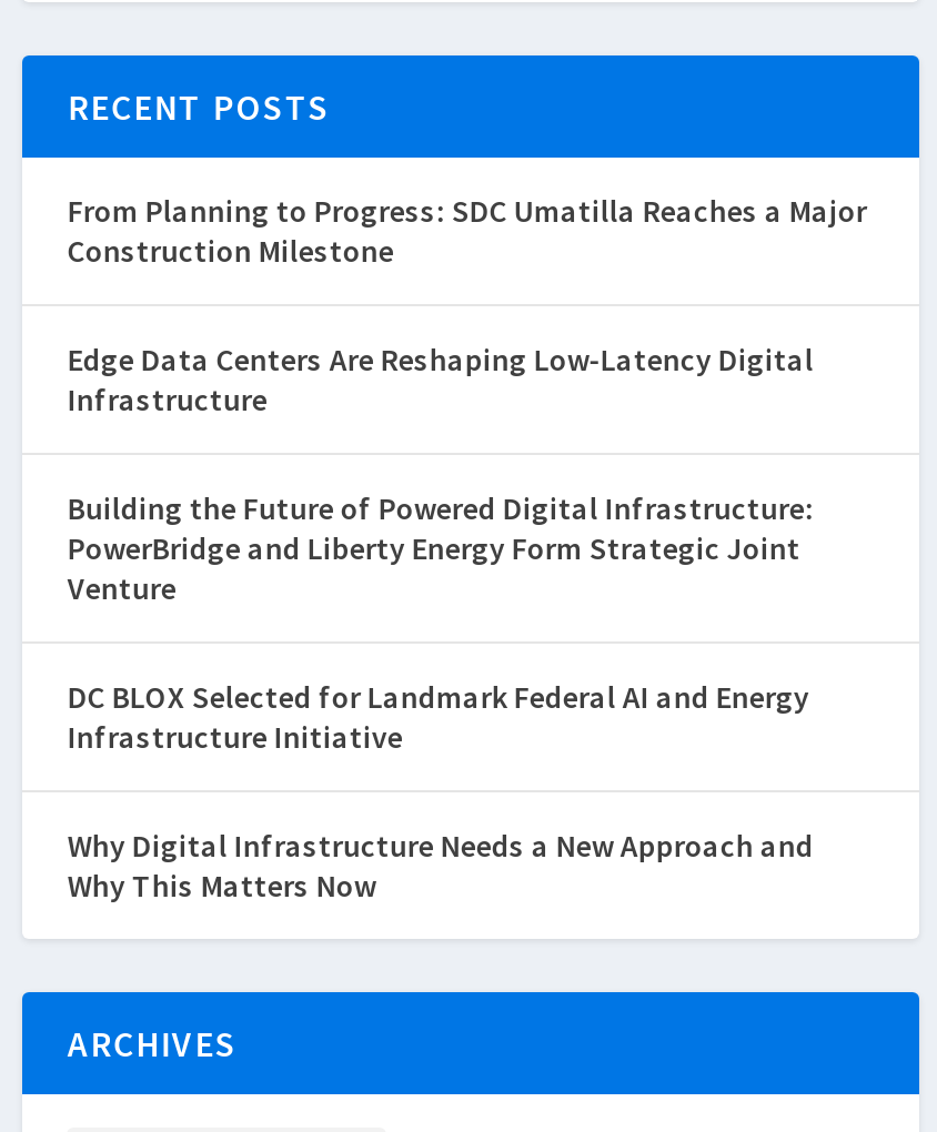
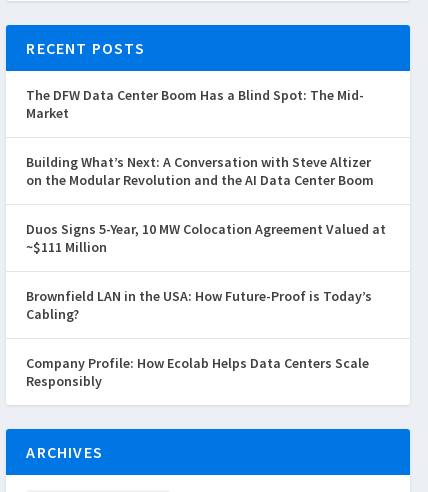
[67,190,867,270] From Planning to Progress: SDC Umatilla Reaches a Major | Construction Milestone -> [26,86,364,122] The DFW Data Center Boom Has a Blind Spot: The Mid- | Market
[67,339,814,419] Edge Data Centers Are Reshaping Low-Latency Digital | Infrastructure -> [26,153,374,189] Building What’s Next: A Conversation with Steve Altizer | on the Modular Revolution and the AI Data Center Boom
[67,488,814,608] Building the Future of Powered Digital Infrastructure: | PowerBridge and Liberty Energy Form Strategic Joint | Venture -> [26,220,386,256] Duos Signs 5-Year, 10 MW Colocation Agreement Valued at | ~$111 Million
[67,677,809,756] DC BLOX Selected for Landmark Federal AI and Energy | Infrastructure Initiative -> [26,287,372,323] Brownfield LAN in the USA: How Future-Proof is Today’s | Cabling?
[67,825,814,905] Why Digital Infrastructure Needs a New Approach and | Why This Matters Now -> [26,354,369,390] Company Profile: How Ecolab Helps Data Centers Scale | Responsibly

